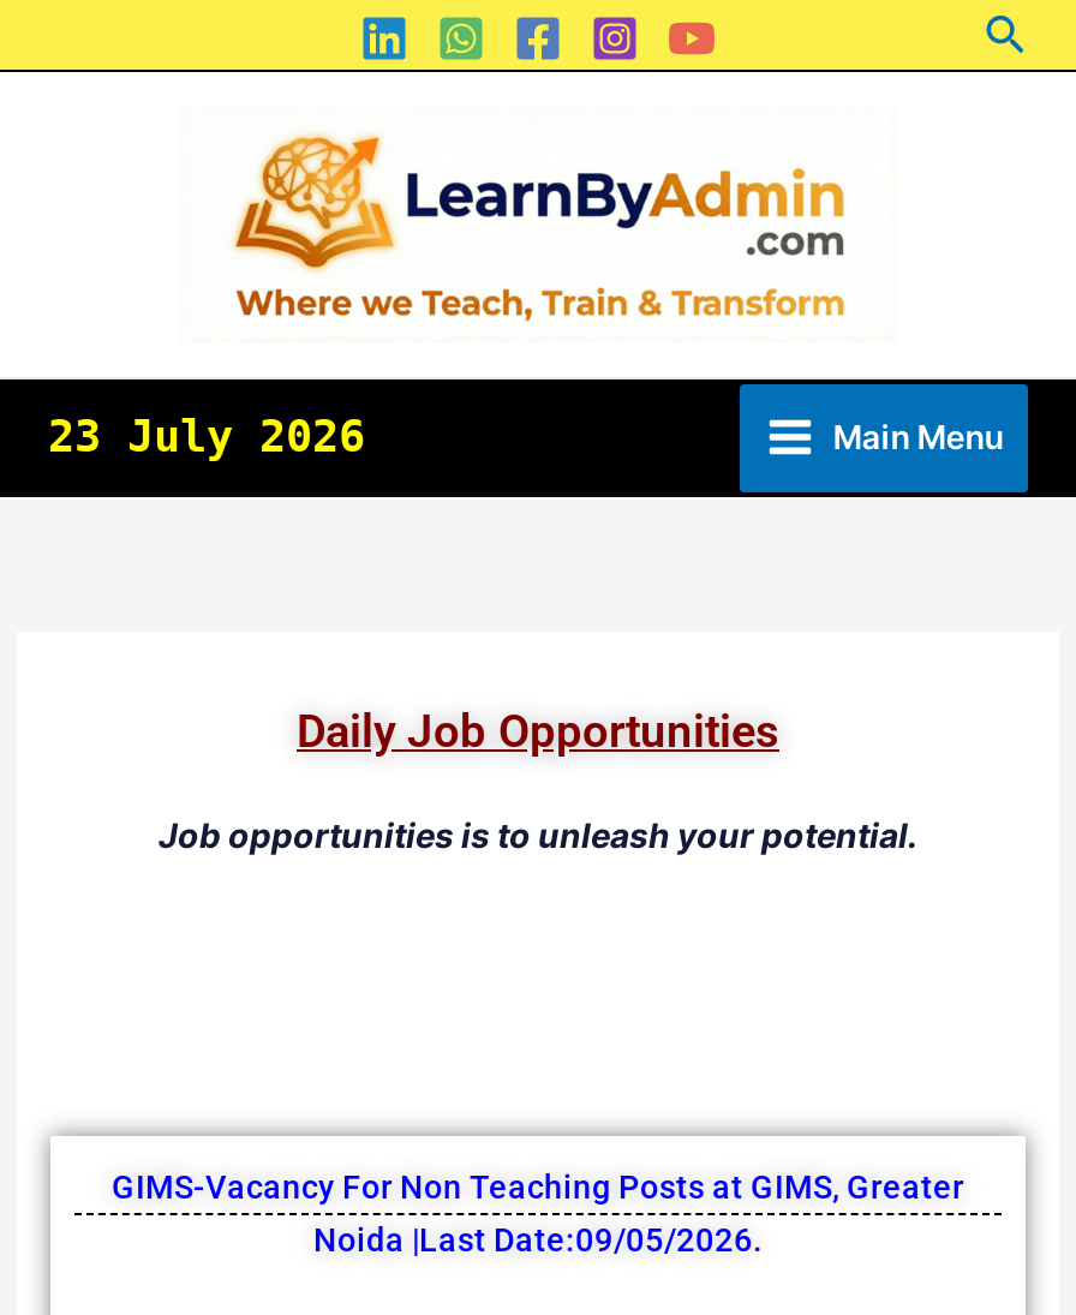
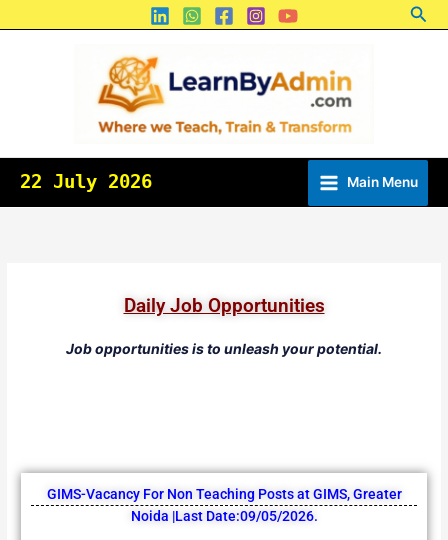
[48,410,365,461] 23 July 2026 -> [20,171,152,192] 22 July 2026

